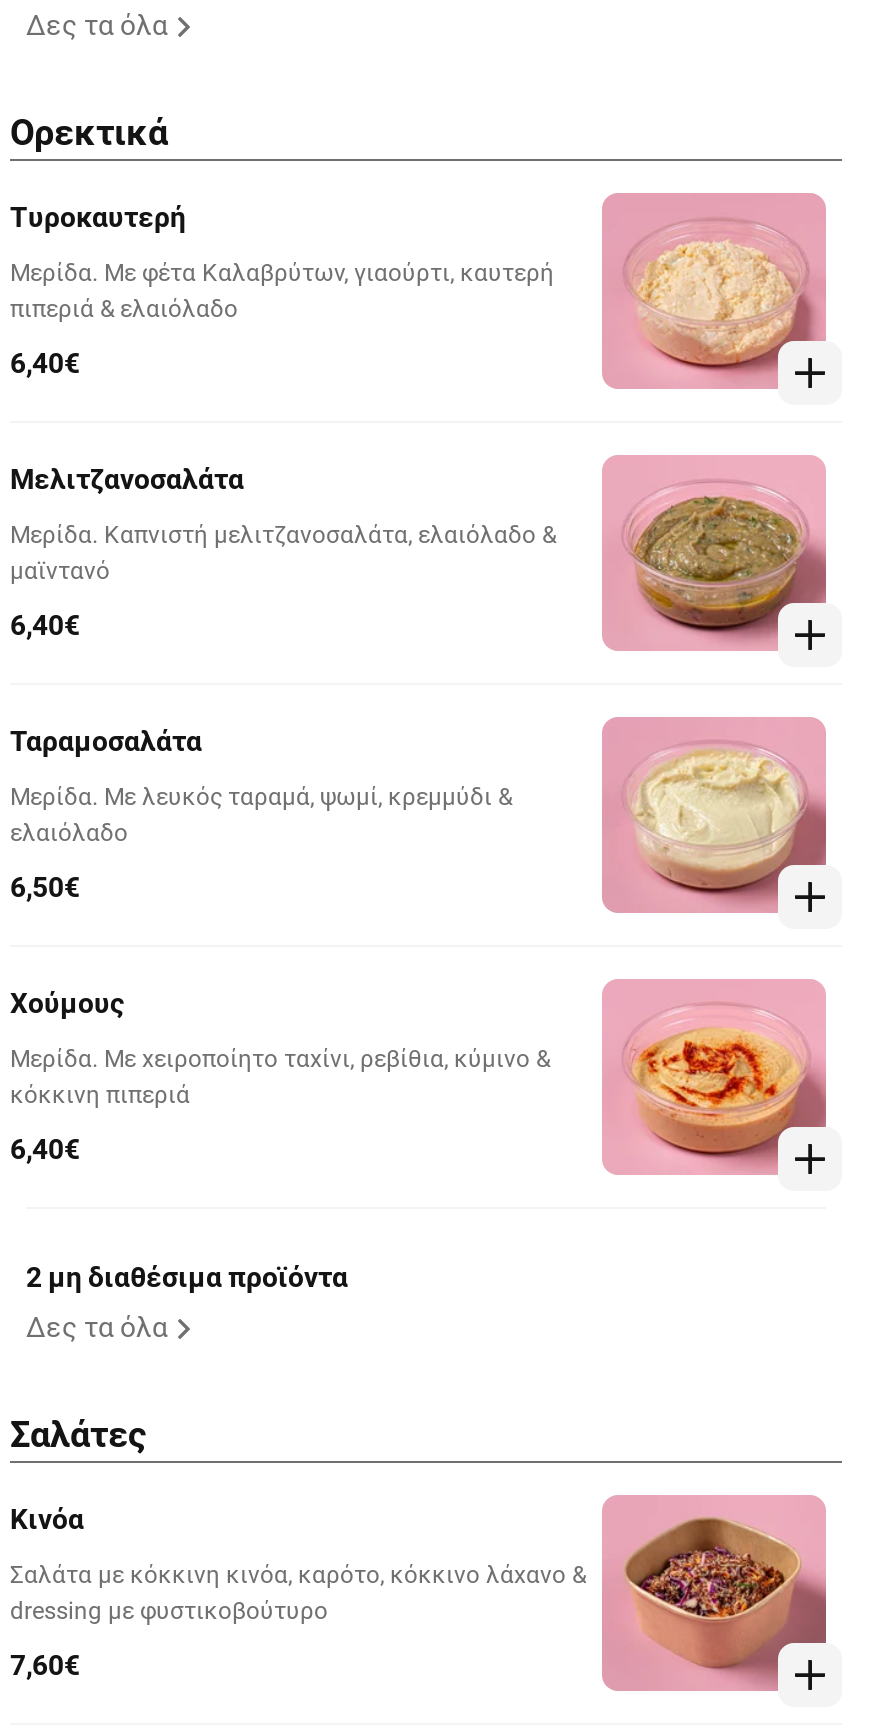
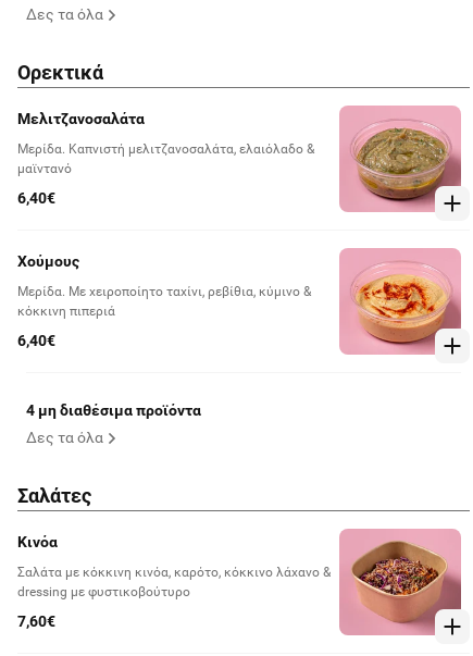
[10,201,826,379] [image] | Τυροκαυτερή | Μερίδα. Με φέτα Καλαβρύτων, γιαούρτι, καυτερή | πιπεριά & ελαιόλαδο | 6,40€ -> none
[10,725,512,903] Ταραμοσαλάτα | Μερίδα. Με λευκός ταραμά, ψωμί, κρεμμύδι & | ελαιόλαδο | 6,50€ -> none
[630,749,798,873] [image] -> none
[26,1261,348,1293] 2 μη διαθέσιμα προϊόντα -> [26,401,201,419] 4 μη διαθέσιμα προϊόντα

